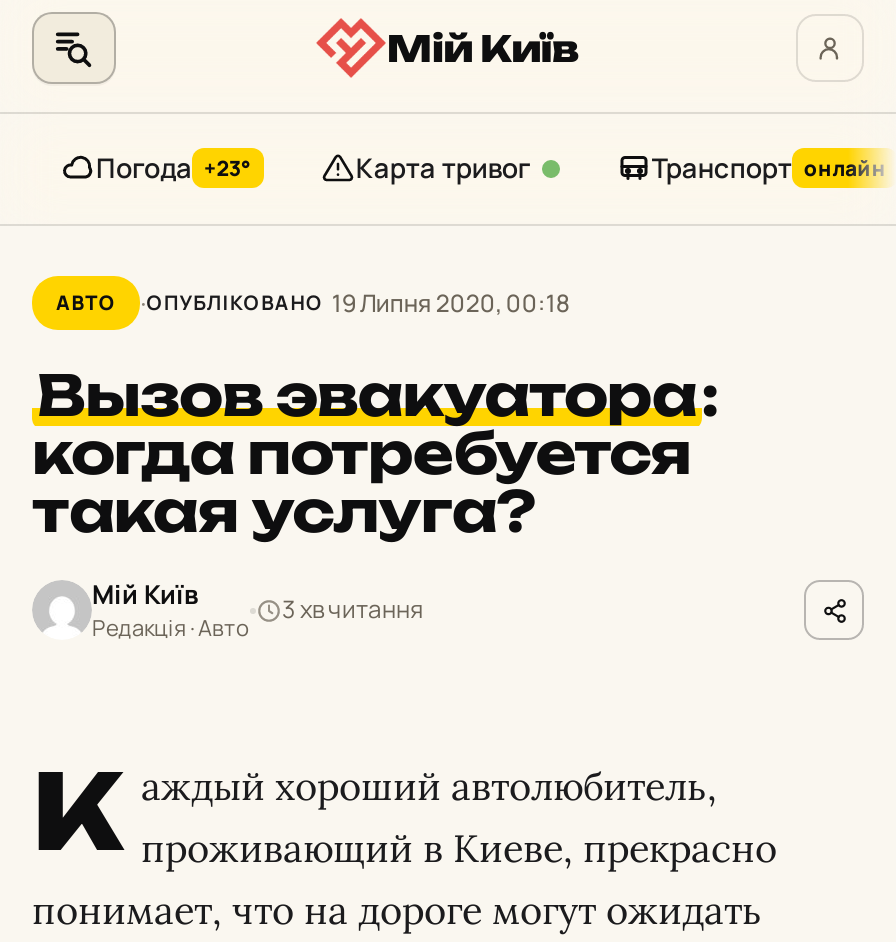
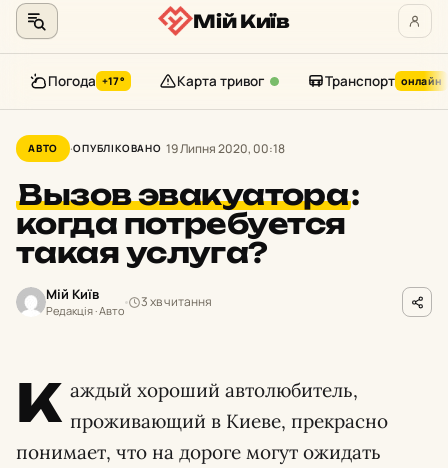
[96,150,252,186] Погода +23° -> [48,72,125,90] Погода +17°

